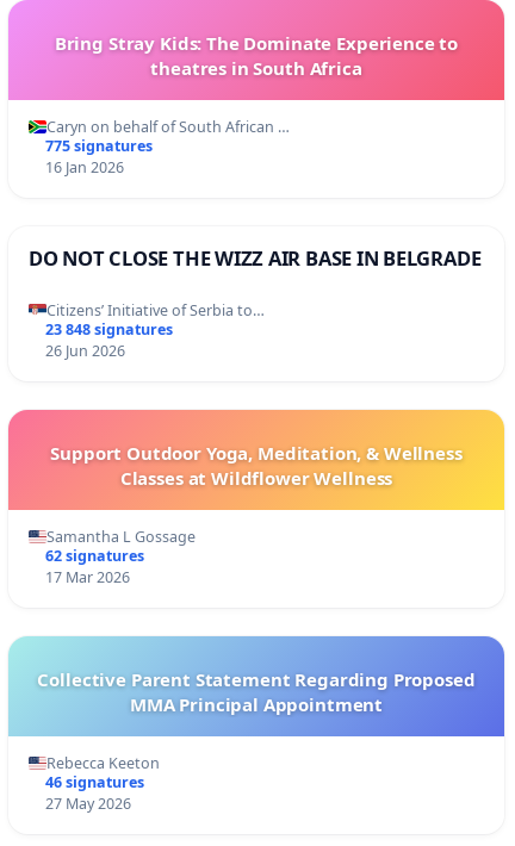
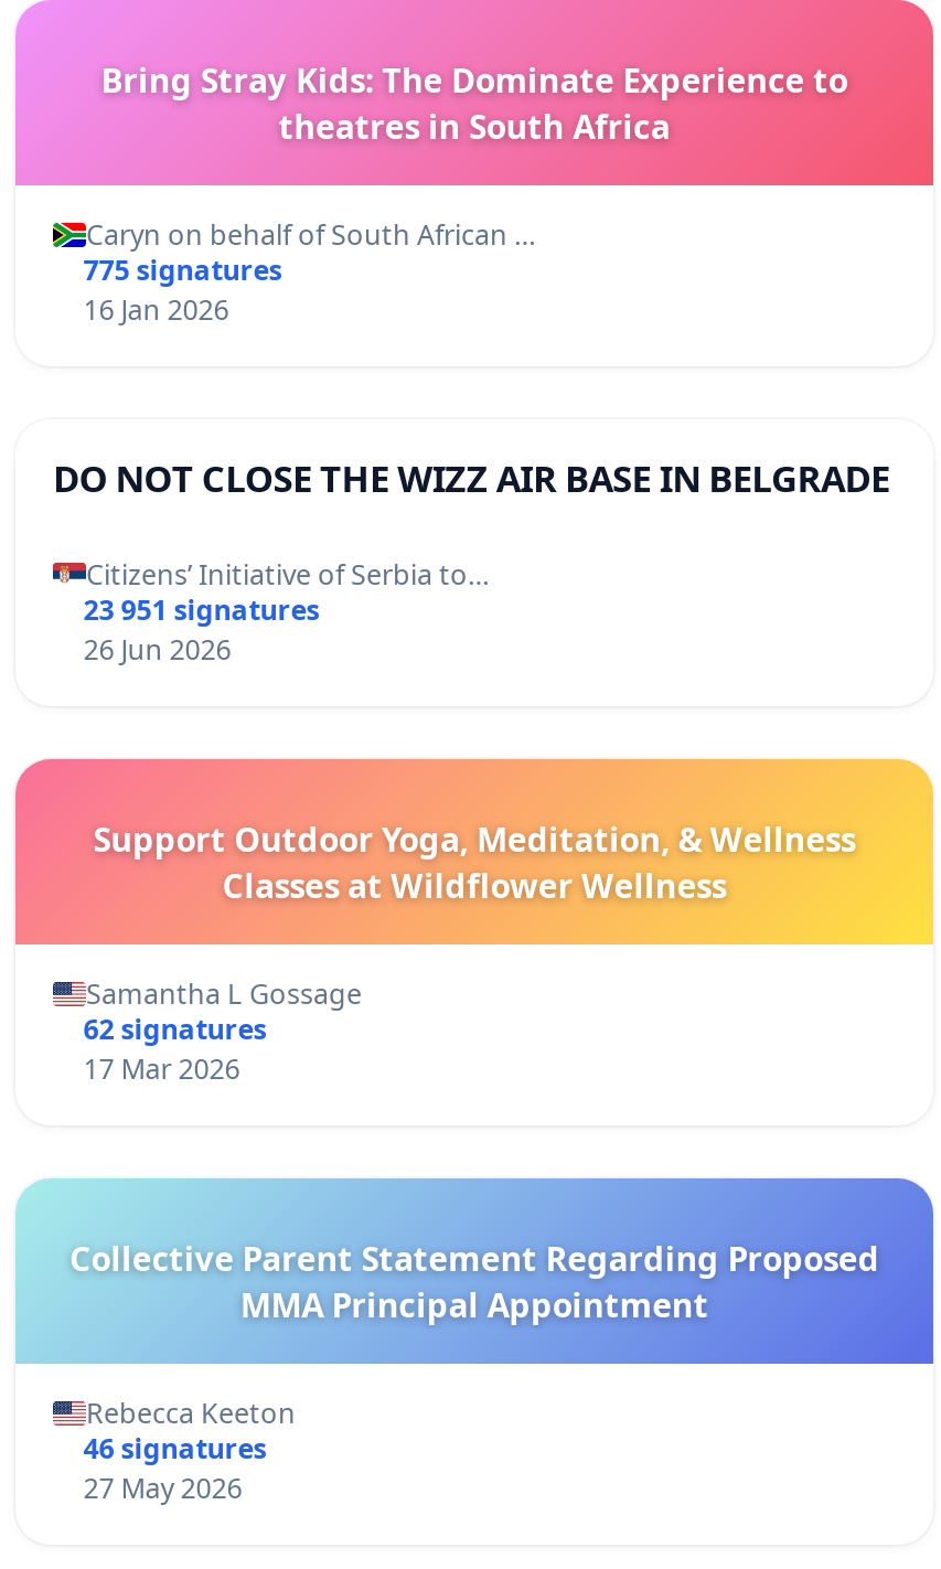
[45,319,173,339] 23 848 signatures -> [83,590,319,628] 23 951 signatures

